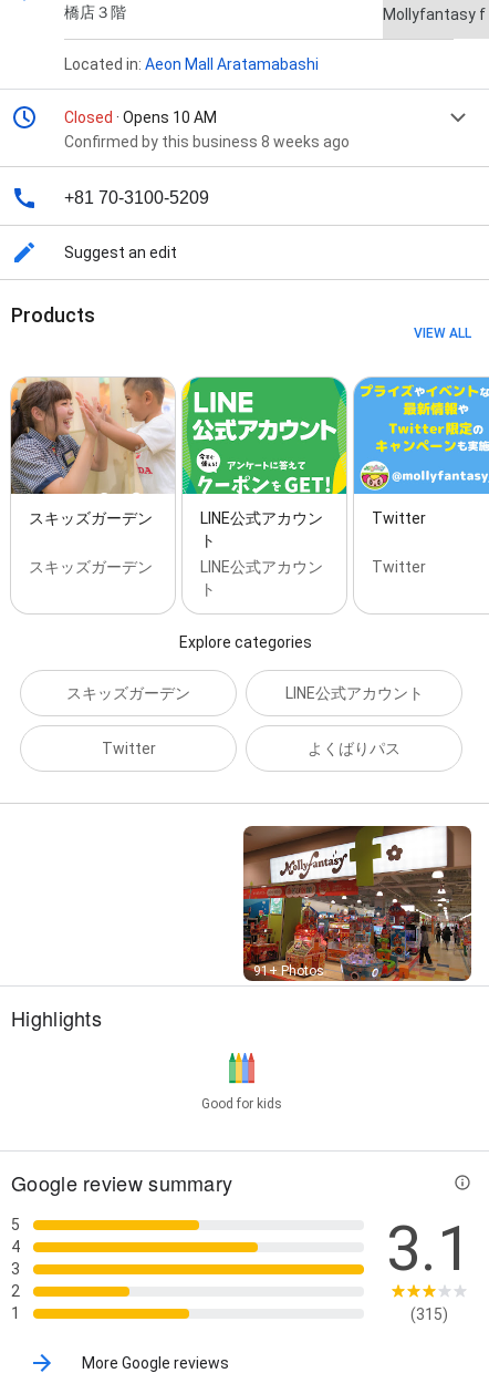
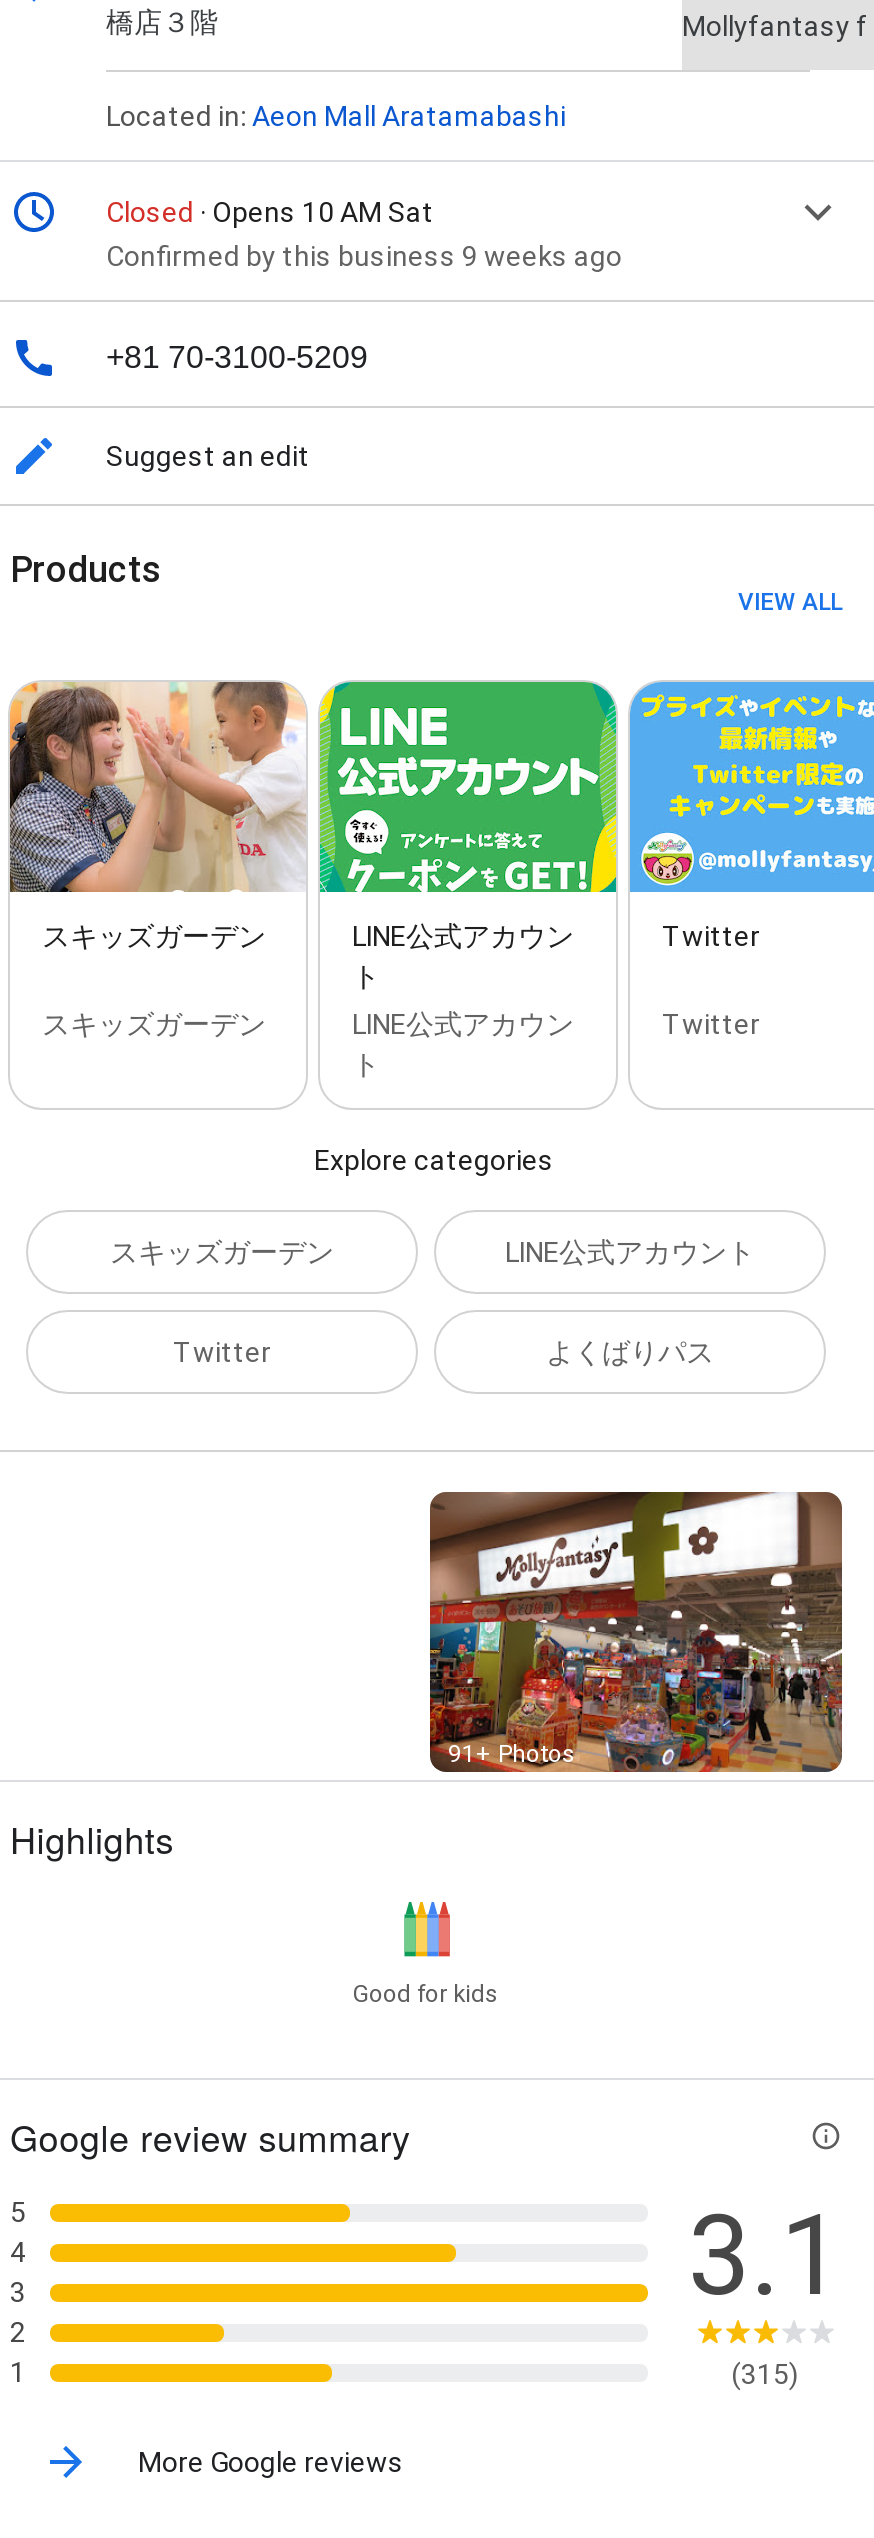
[64,109,350,151] Closed · Opens 10 AM | Confirmed by this business 8 weeks ago -> [106,196,622,272] Closed · Opens 10 AM Sat | Confirmed by this business 9 weeks ago

